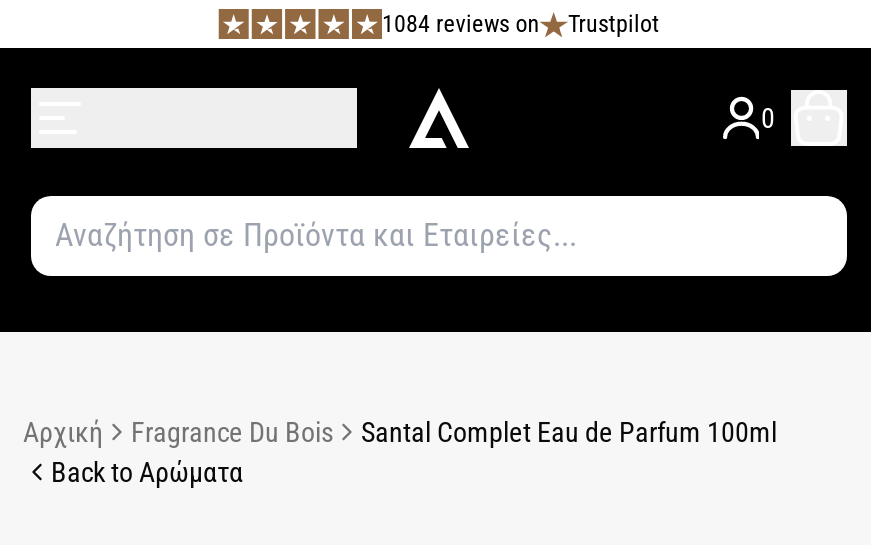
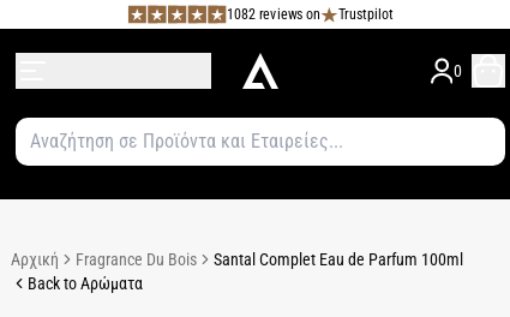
[382,9,660,38] 1084 reviews on Trustpilot -> [226,5,393,23] 1082 reviews on Trustpilot

